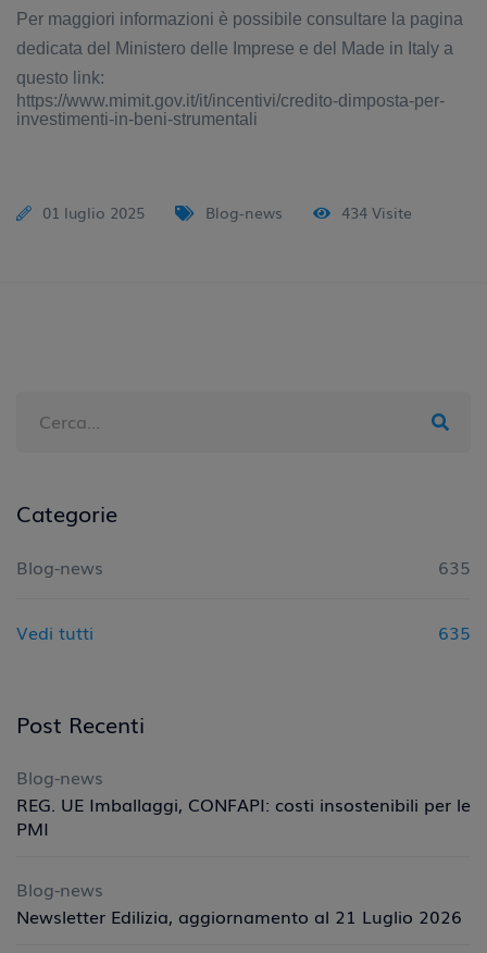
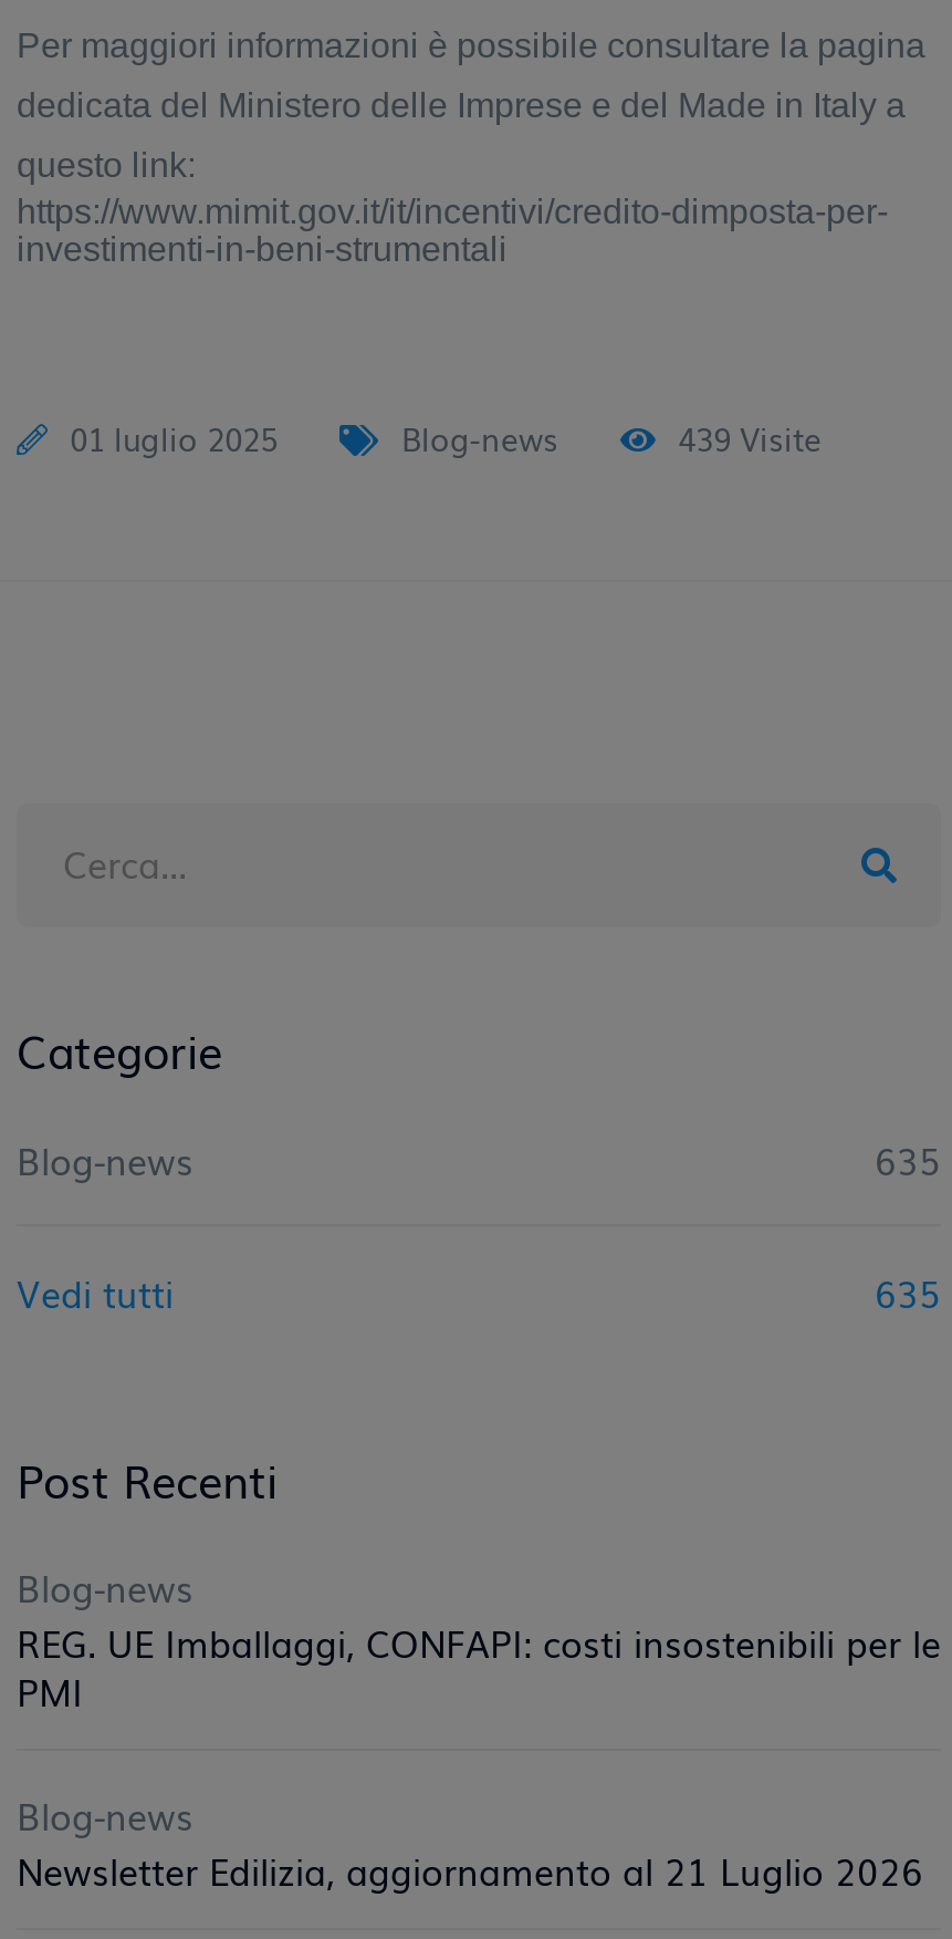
[341,201,412,223] 434 Visite -> [678,416,822,460] 439 Visite

